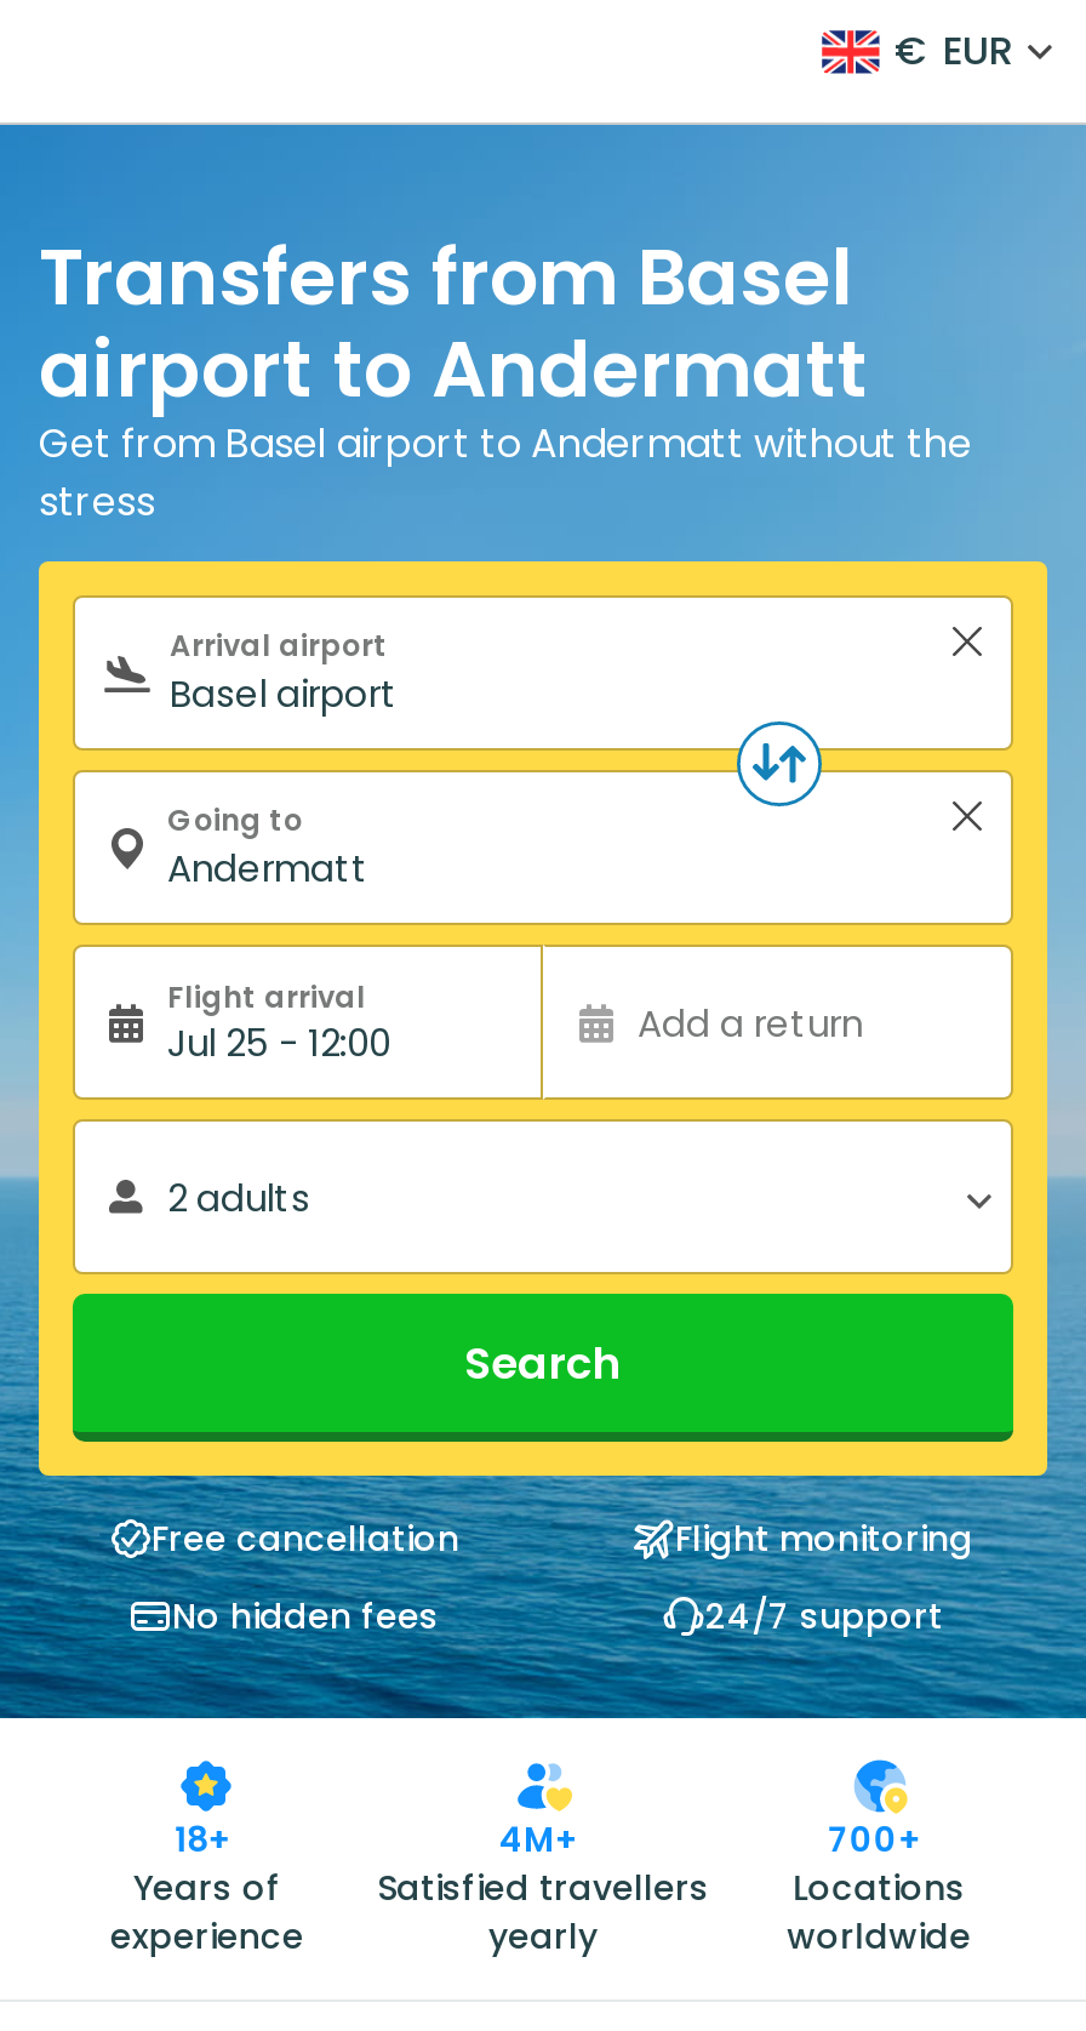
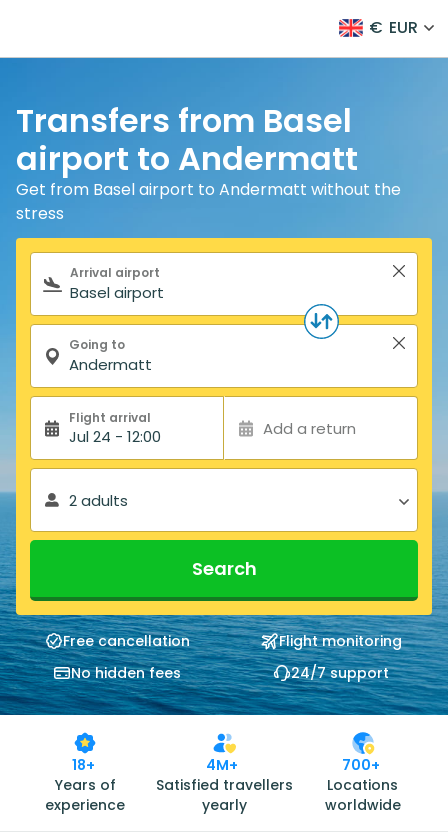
[167,1017,390,1068] Jul 25 - 12:00 -> [69,426,161,447] Jul 24 - 12:00

